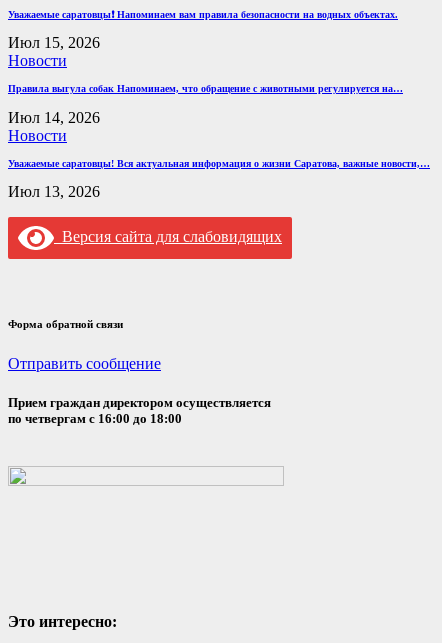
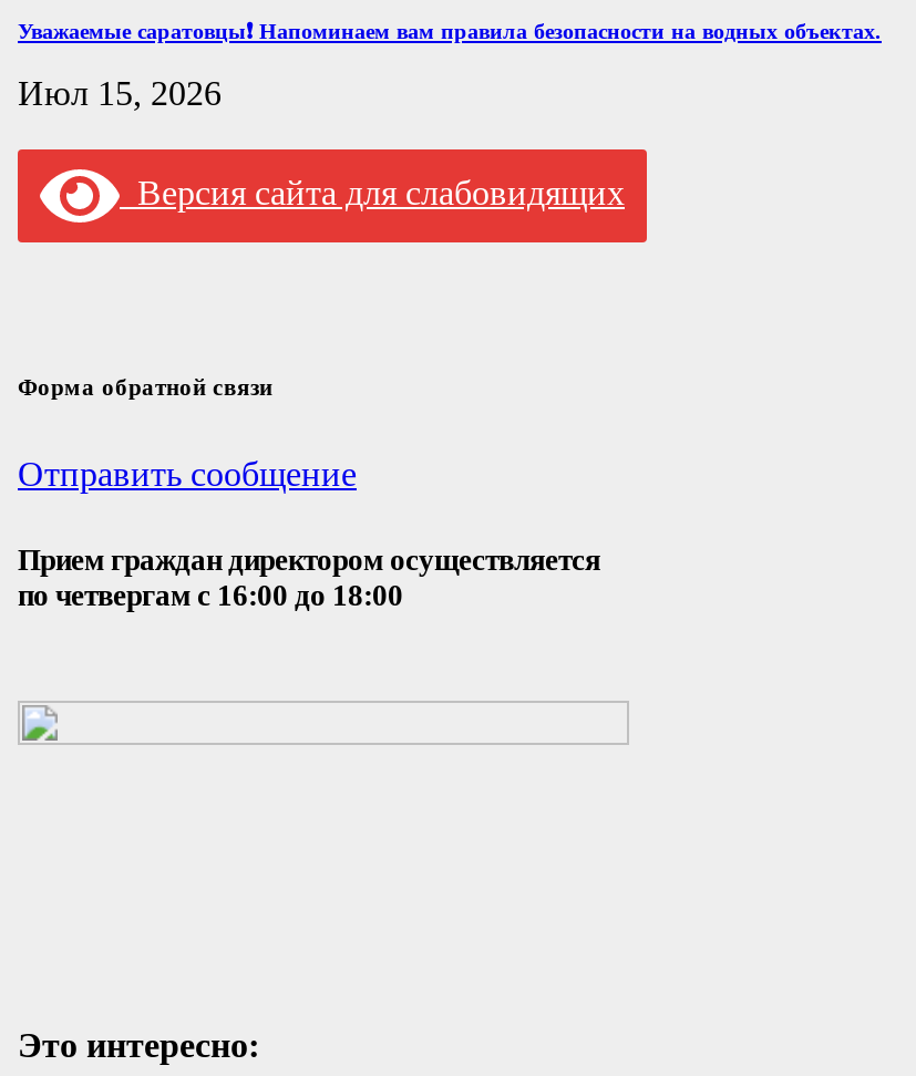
[8,52,430,200] Новости | Правила выгула собак Напоминаем, что обращение с животными регулируется на… | Июл 14, 2026 | Новости | Уважаемые саратовцы! Вся актуальная информация о жизни Саратова, важные новости,… | Июл 13, 2026 -> none

